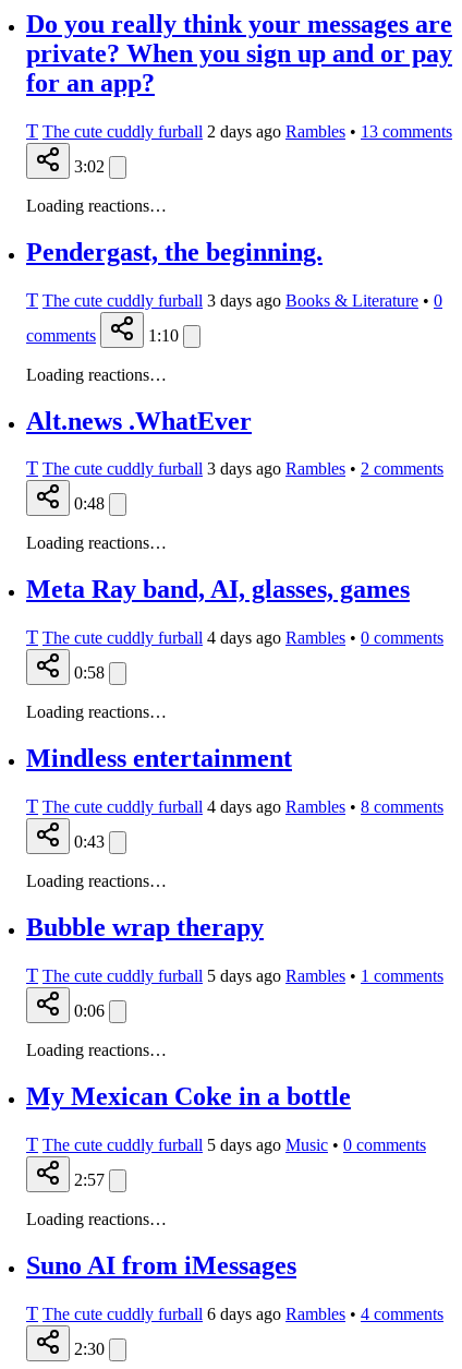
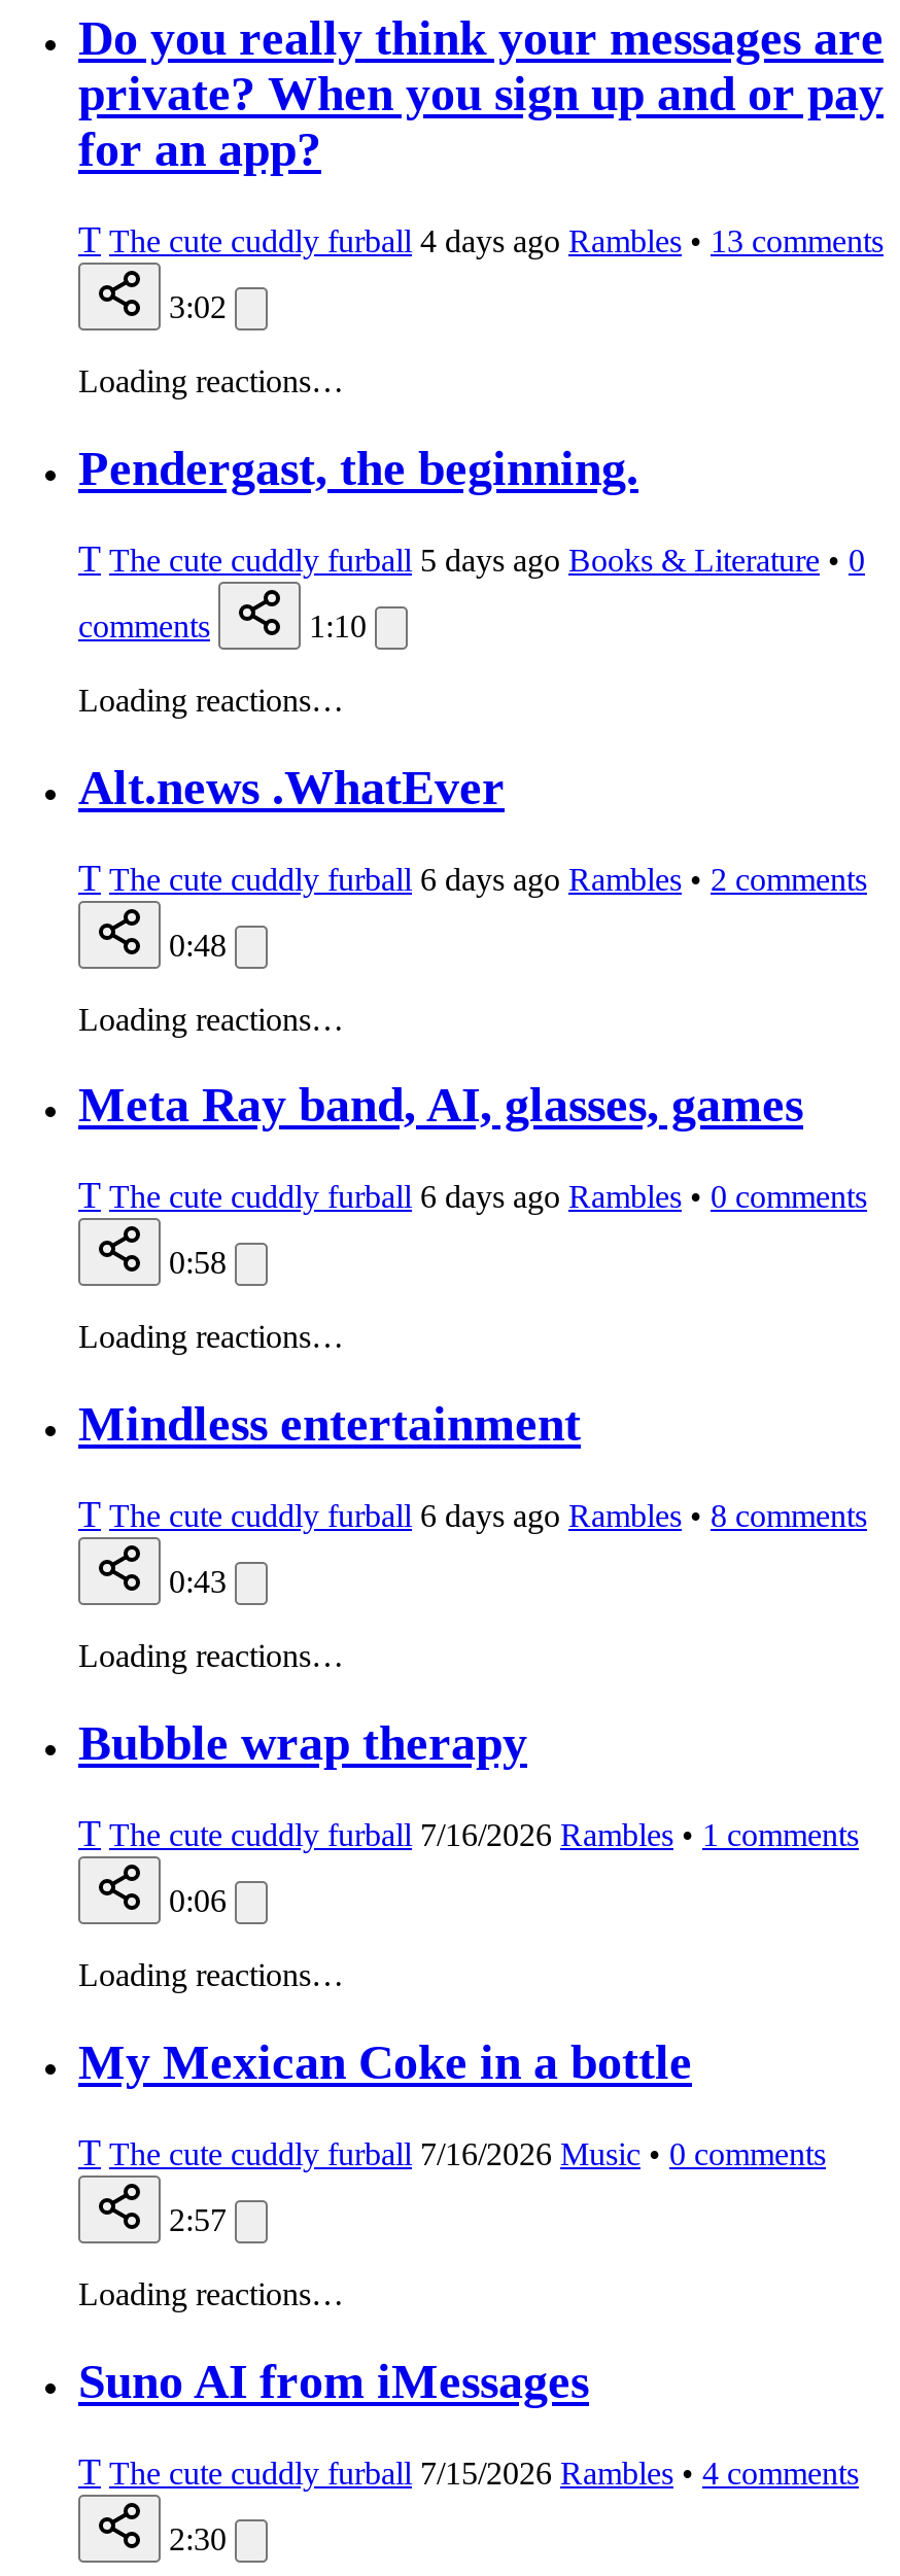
[26,120,452,142] T The cute cuddly furball 2 days ago Rambles • 13 comments -> [78,219,884,260] T The cute cuddly furball 4 days ago Rambles • 13 comments
[26,289,442,310] T The cute cuddly furball 3 days ago Books & Literature • 0 -> [78,538,865,579] T The cute cuddly furball 5 days ago Books & Literature • 0
[26,457,443,479] T The cute cuddly furball 3 days ago Rambles • 2 comments -> [78,856,867,898] T The cute cuddly furball 6 days ago Rambles • 2 comments
[26,626,443,648] T The cute cuddly furball 4 days ago Rambles • 0 comments -> [78,1175,867,1216] T The cute cuddly furball 6 days ago Rambles • 0 comments
[26,795,443,817] T The cute cuddly furball 4 days ago Rambles • 8 comments -> [78,1494,867,1535] T The cute cuddly furball 6 days ago Rambles • 8 comments
[26,964,443,986] T The cute cuddly furball 5 days ago Rambles • 1 comments -> [78,1813,859,1854] T The cute cuddly furball 7/16/2026 Rambles • 1 comments
[26,1133,426,1155] T The cute cuddly furball 5 days ago Music • 0 comments -> [78,2132,826,2173] T The cute cuddly furball 7/16/2026 Music • 0 comments
[26,1302,443,1324] T The cute cuddly furball 6 days ago Rambles • 4 comments -> [78,2450,859,2492] T The cute cuddly furball 7/15/2026 Rambles • 4 comments

